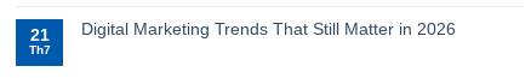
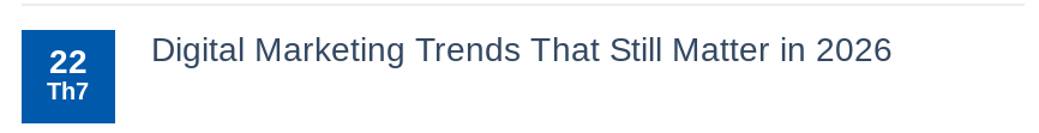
[30,19,456,44] 21 Digital Marketing Trends That Still Matter in 2026 -> [49,29,893,80] 22 Digital Marketing Trends That Still Matter in 2026

